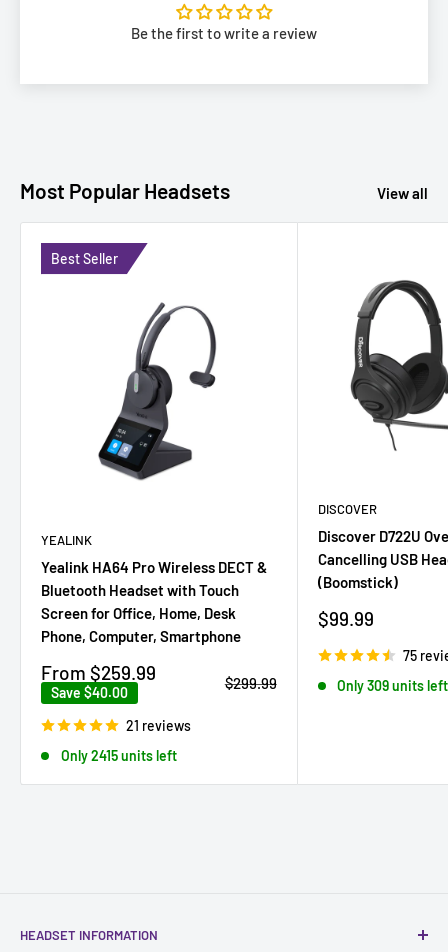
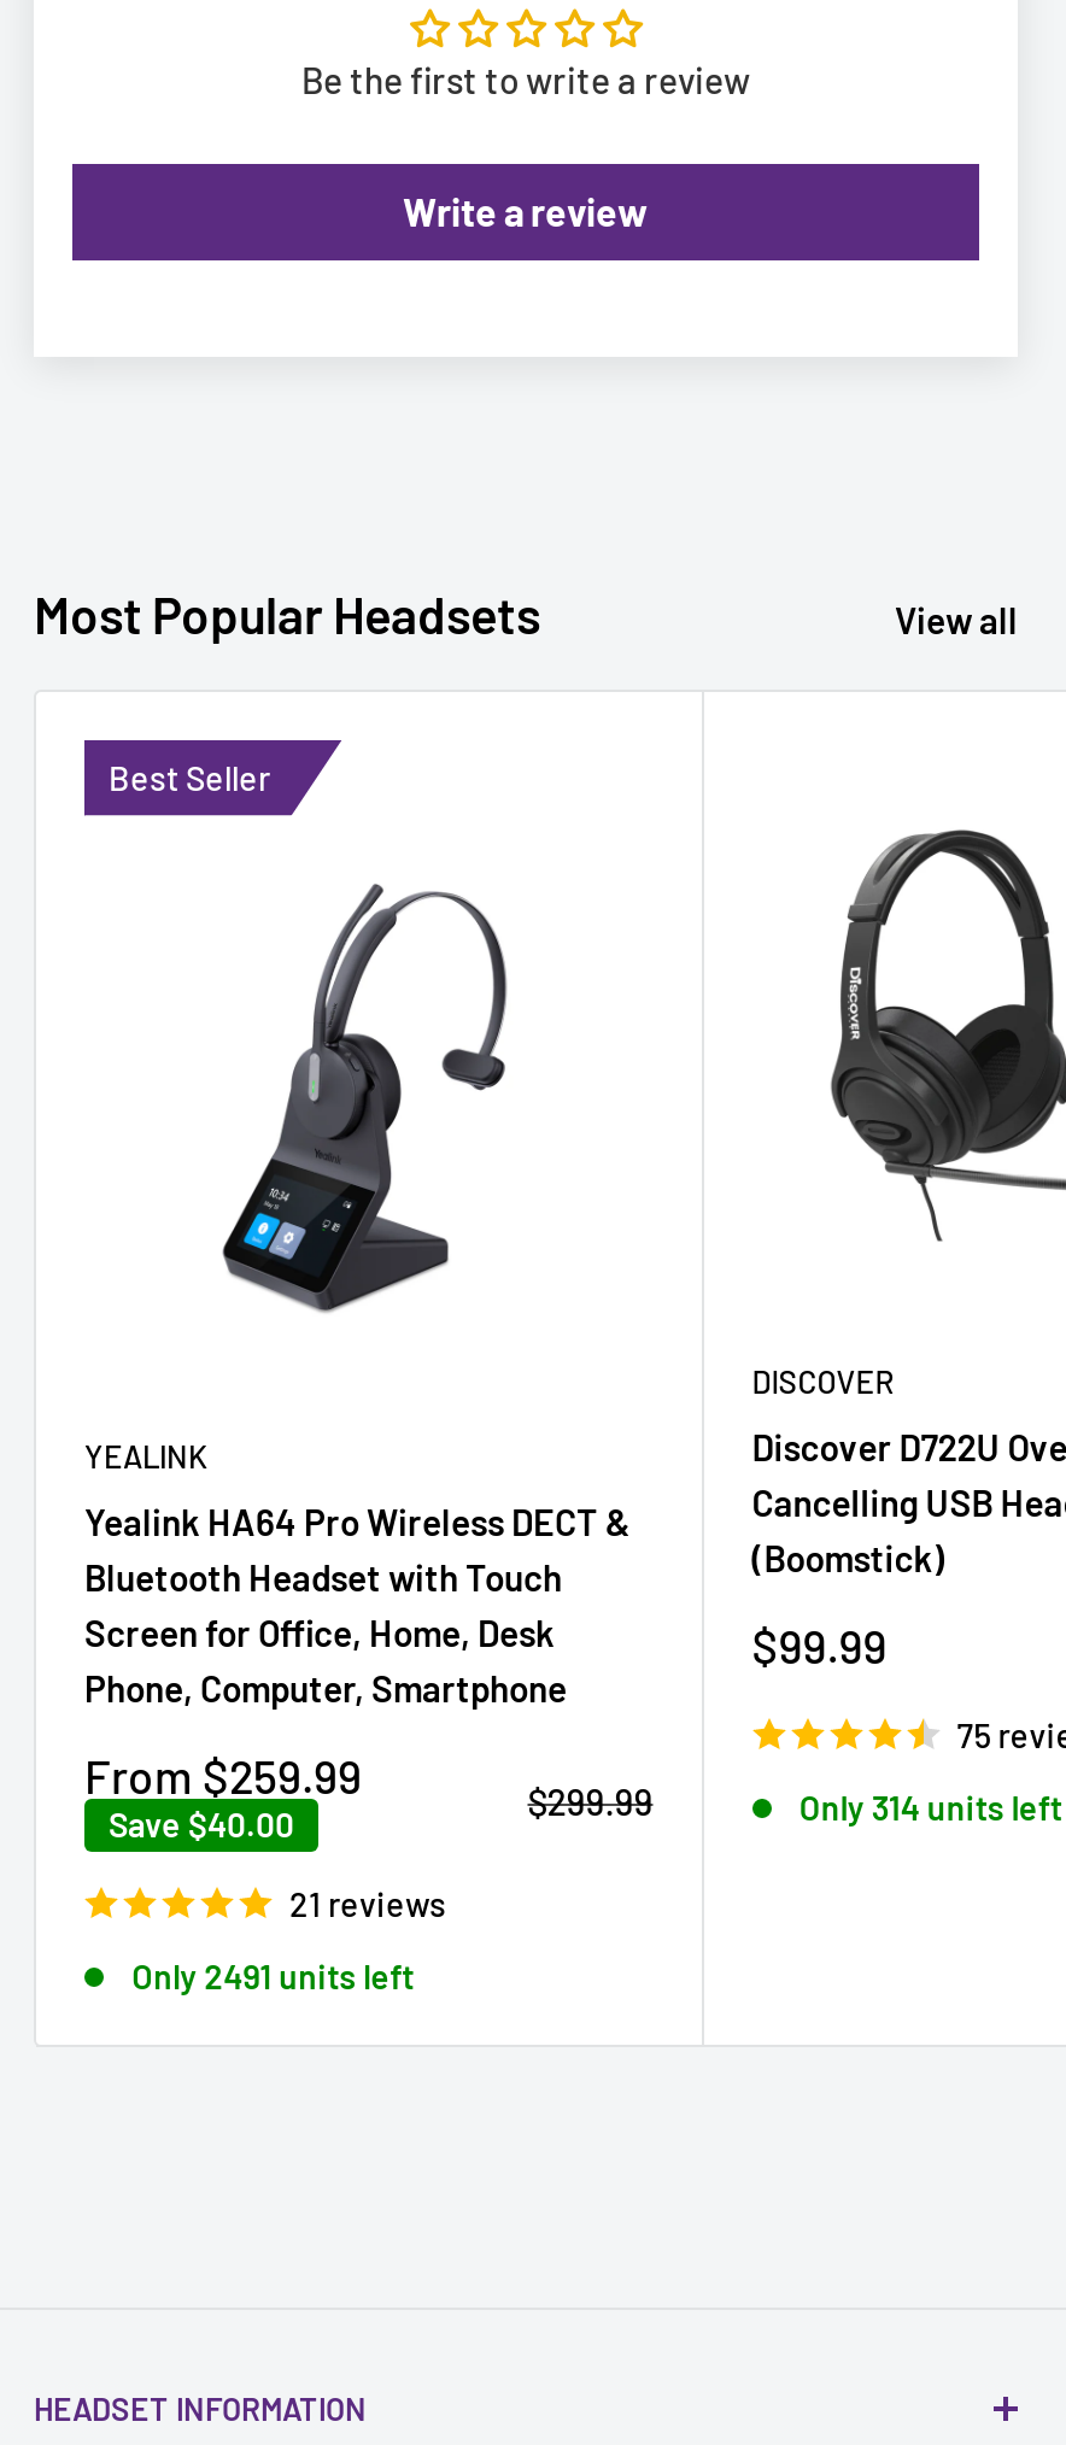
none -> [403,187,649,233] Write a review
[337,677,448,694] Only 309 units left -> [799,1787,1062,1828] Only 314 units left
[61,747,177,764] Only 2415 units left -> [132,1956,414,1997] Only 2491 units left

